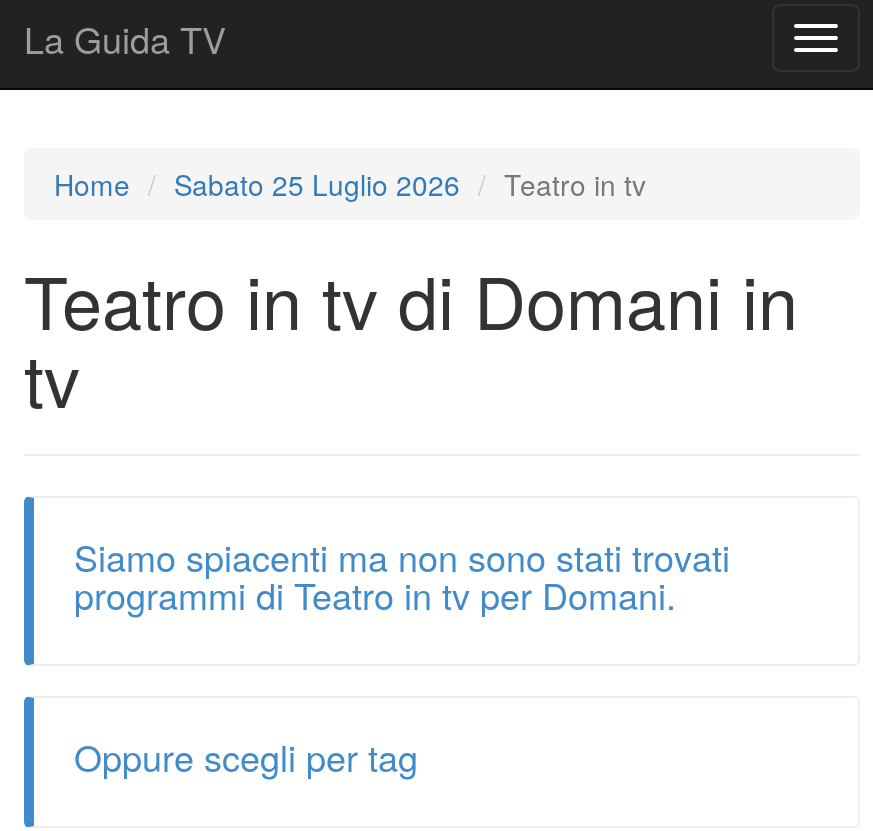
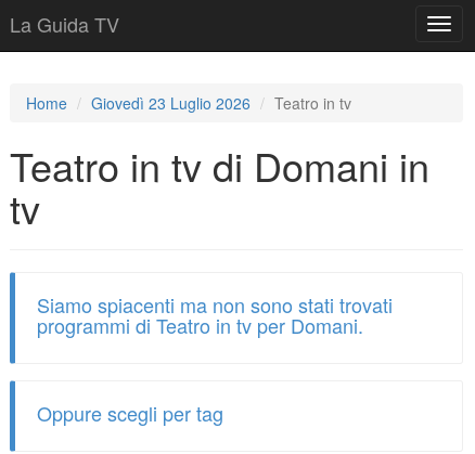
[174,164,460,204] Sabato 25 Luglio 2026 -> [91,92,251,114] Giovedì 23 Luglio 2026

